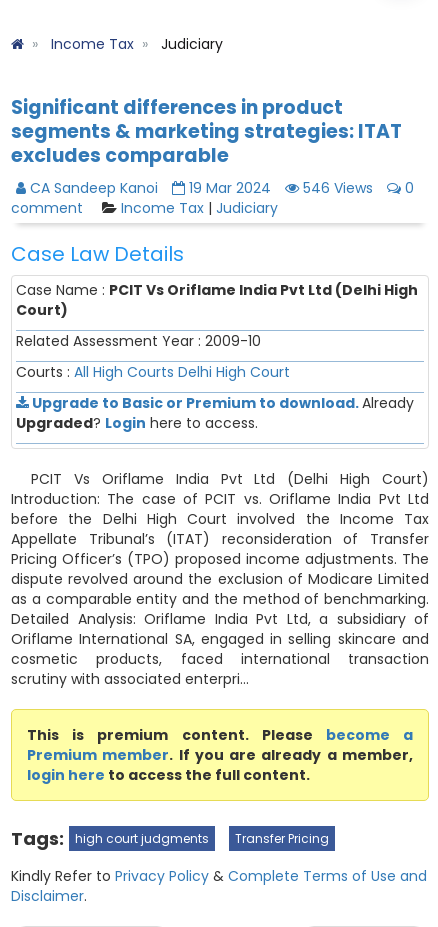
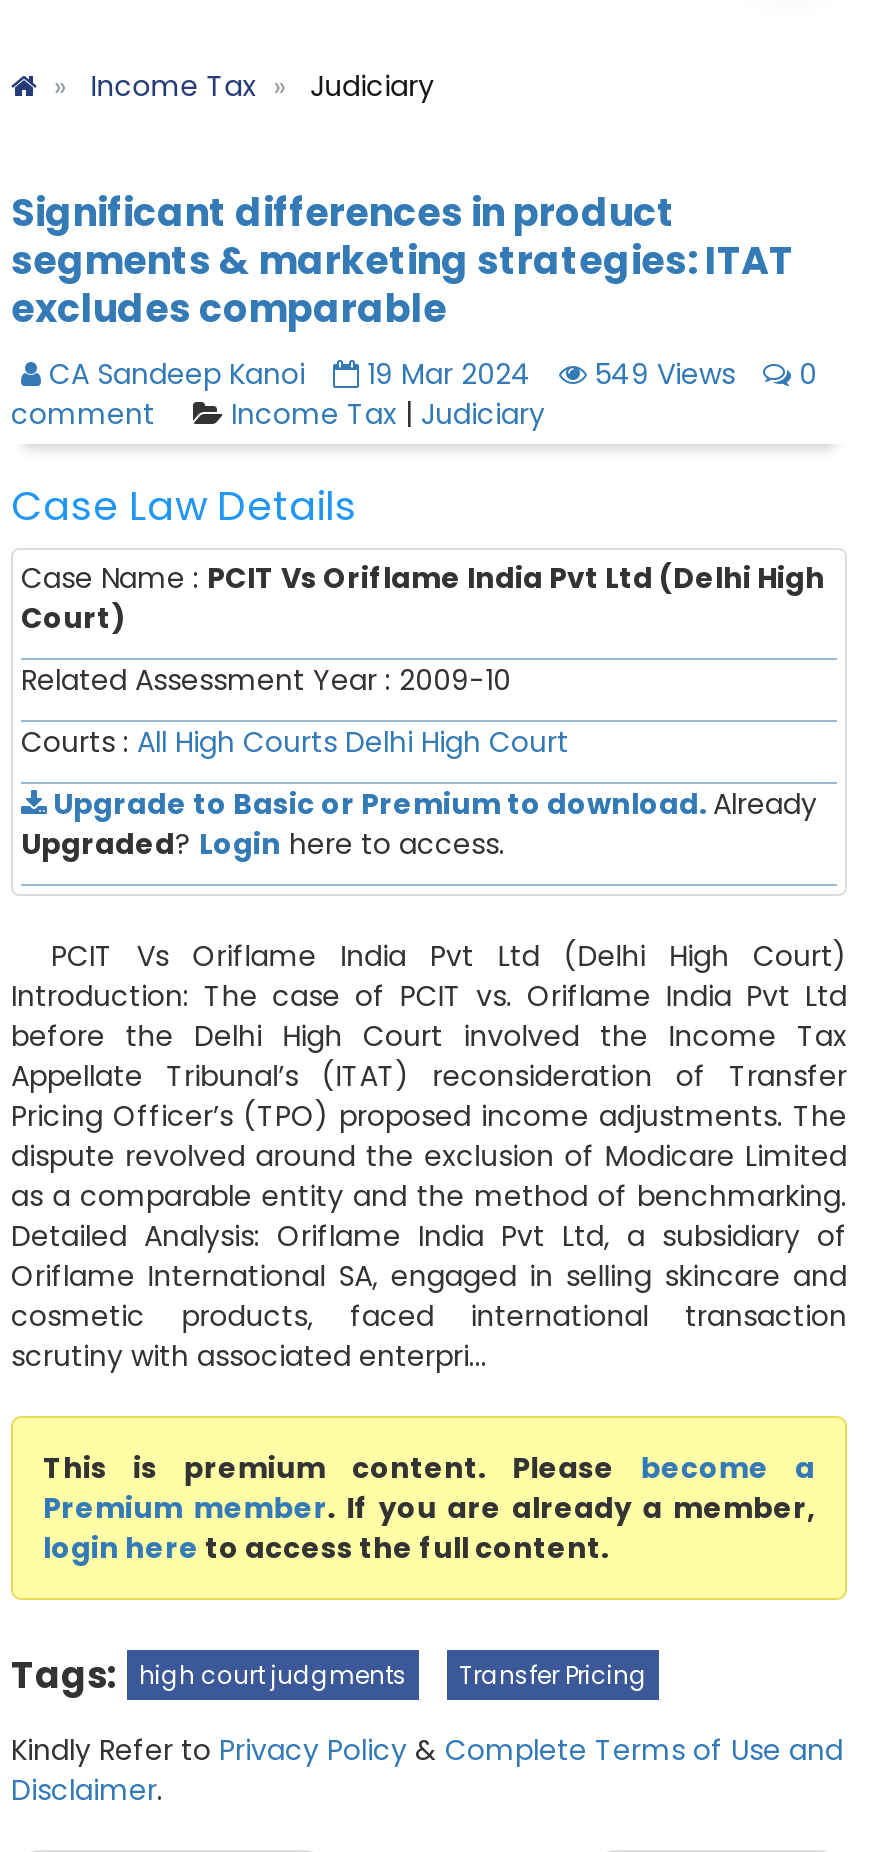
[26,178,414,198] CA Sandeep Kanoi 19 Mar 2024 546 Views 0 -> [41,354,817,394] CA Sandeep Kanoi 19 Mar 2024 549 Views 0

